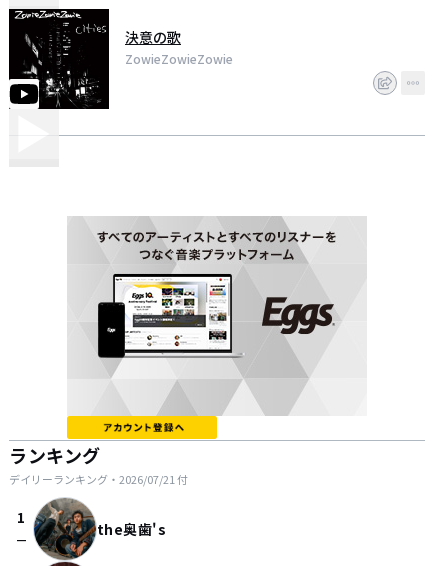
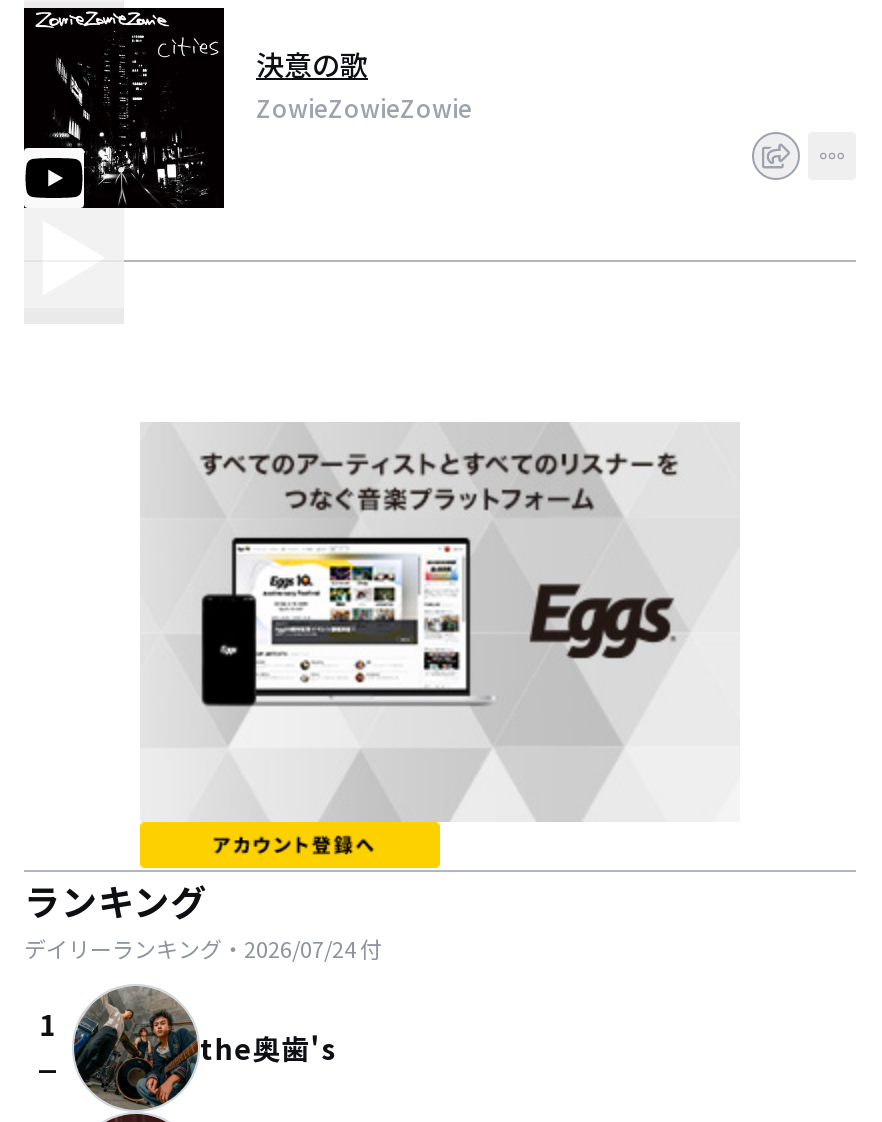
[9,471,188,487] デイリーランキング・2026/07/21付 -> [24,932,382,964] デイリーランキング・2026/07/24付

